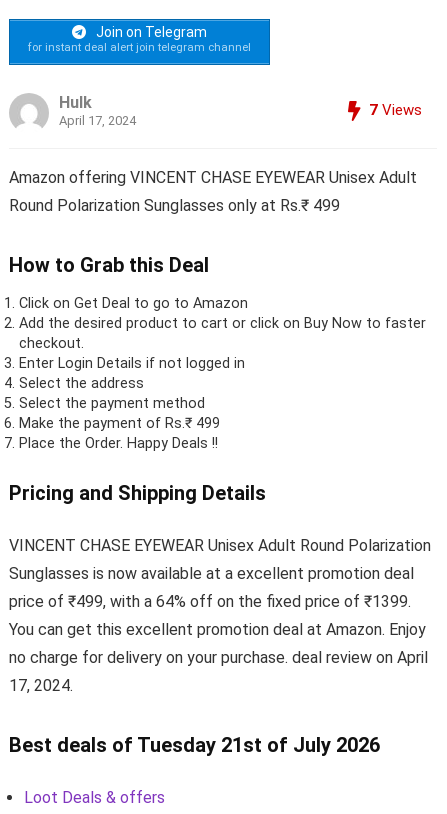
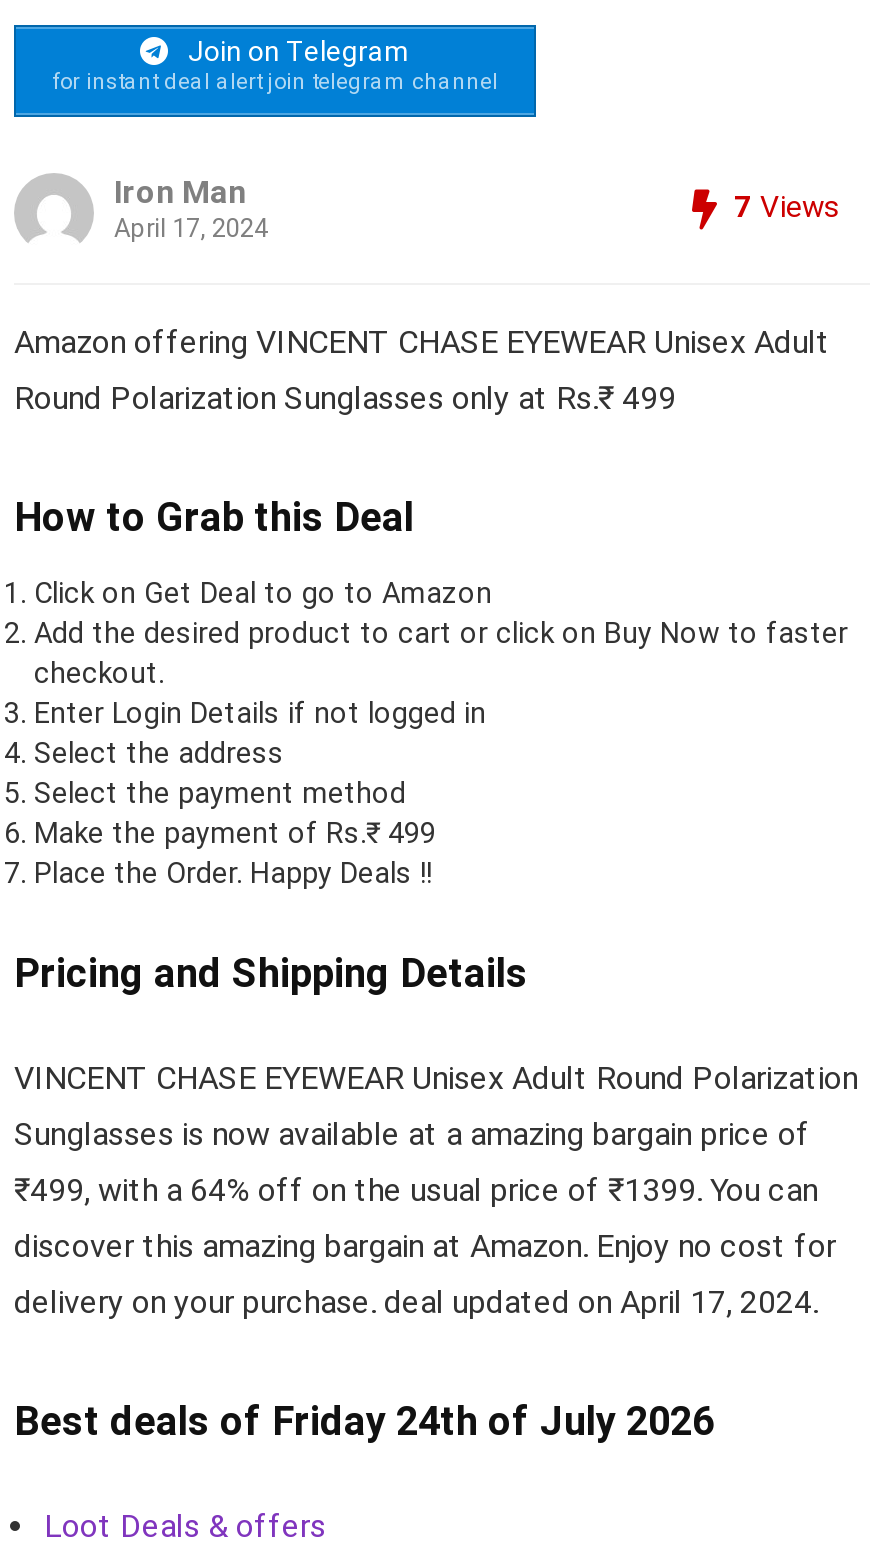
[59,93,92,112] Hulk -> [114,173,246,211] Iron Man
[9,564,428,757] Sunglasses is now available at a excellent promotion deal | price of ₹499, with a 64% off on the fixed price of ₹1399. | You can get this excellent promotion deal at Amazon. Enjoy | no charge for delivery on your purchase. deal review on April | 17, 2024. | Best deals of Tuesday 21st of July 2026 -> [14,1115,836,1445] Sunglasses is now available at a amazing bargain price of | ₹499, with a 64% off on the usual price of ₹1399. You can | discover this amazing bargain at Amazon. Enjoy no cost for | delivery on your purchase. deal updated on April 17, 2024. | Best deals of Friday 24th of July 2026

